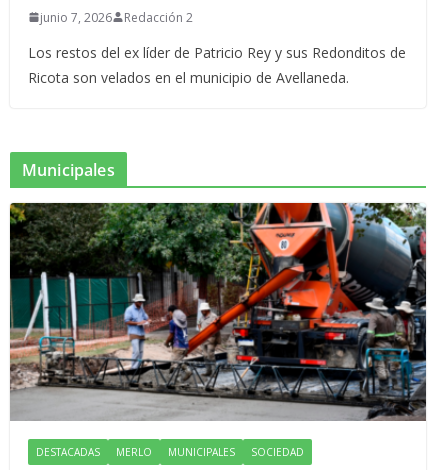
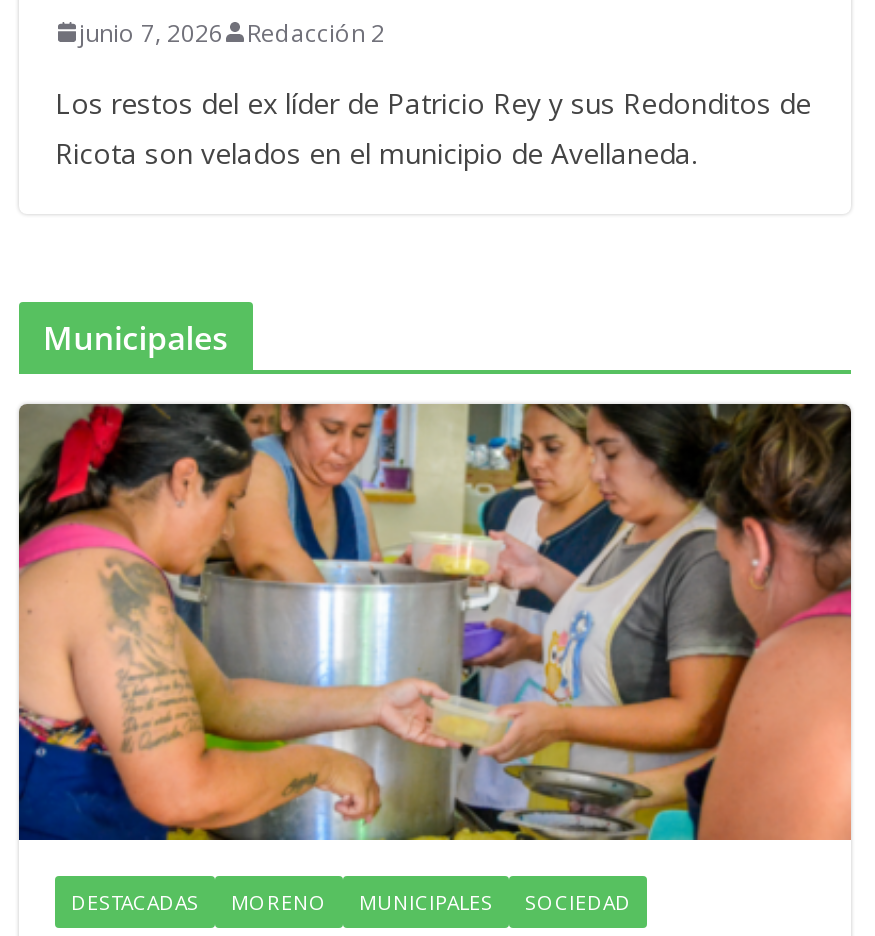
[9,202,427,459] [image] | MERLO -> [17,402,853,917] [image] | MORENO

